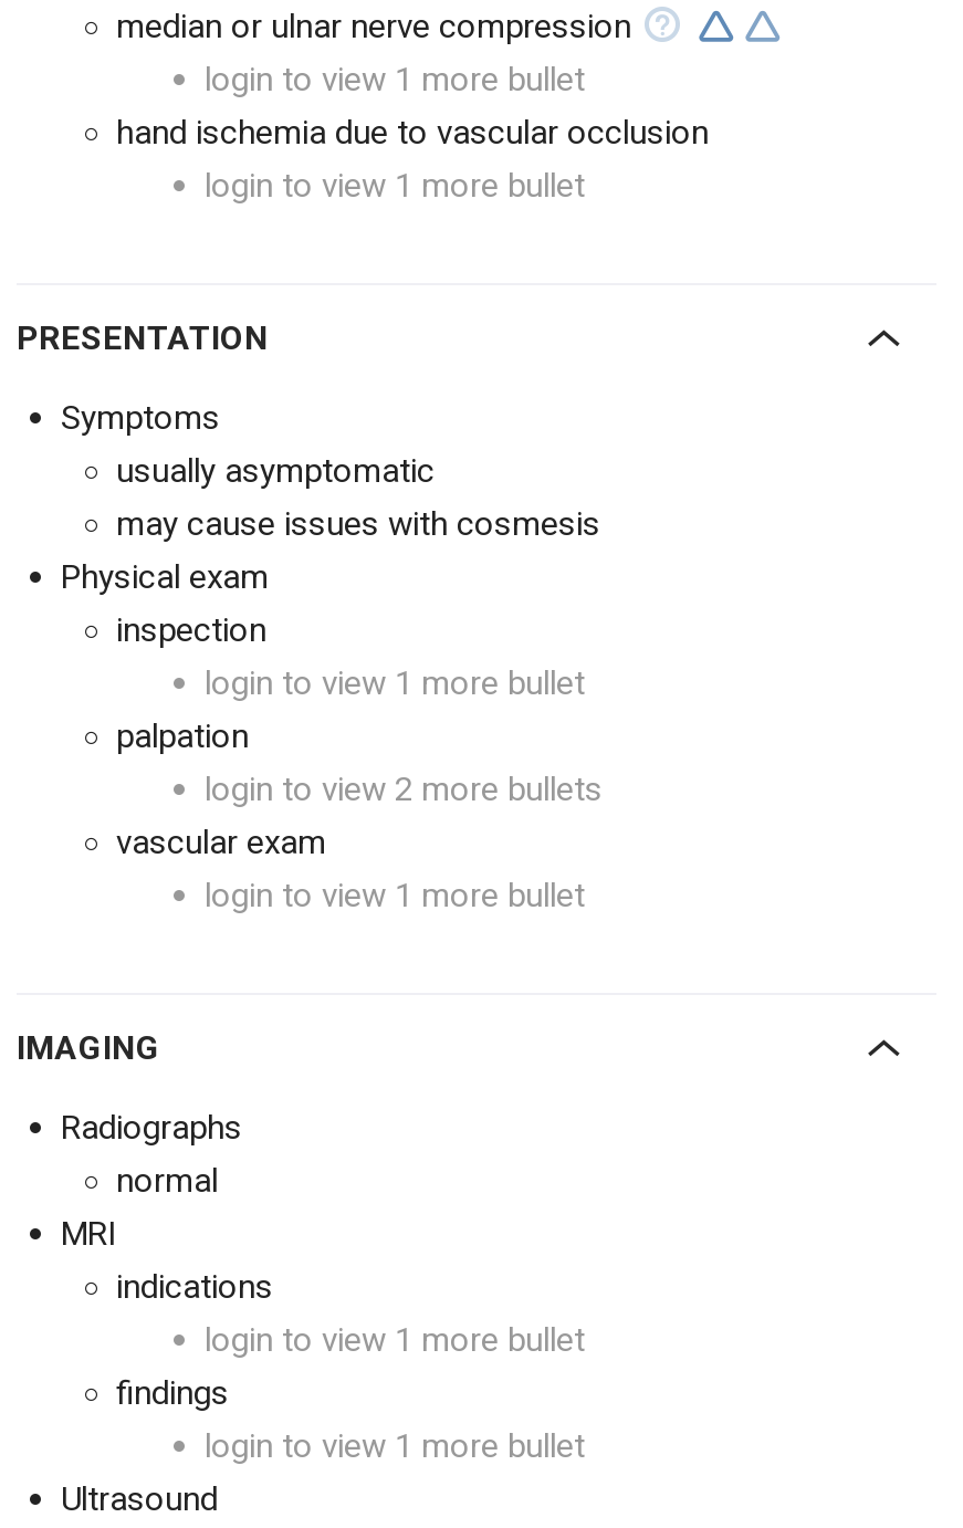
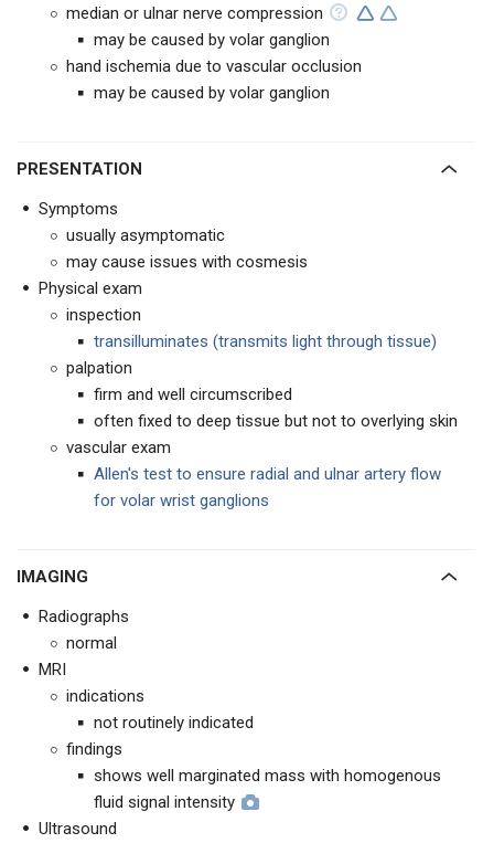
[205,60,585,100] login to view 1 more bullet -> [94,30,330,50] may be caused by volar ganglion
[205,166,585,206] login to view 1 more bullet -> [94,83,330,103] may be caused by volar ganglion
[205,663,585,703] login to view 1 more bullet -> [94,331,437,351] transilluminates (transmits light through tissue)
[205,770,603,809] login to view 2 more bullets -> [94,384,458,431] firm and well circumscribed | often fixed to deep tissue but not to overlying skin
[205,876,585,915] login to view 1 more bullet -> [94,464,441,510] Allen's test to ensure radial and ulnar artery flow | for volar wrist ganglions
[205,1320,585,1360] login to view 1 more bullet -> [94,713,254,733] not routinely indicated
[205,1426,585,1466] login to view 1 more bullet -> [94,766,441,812] shows well marginated mass with homogenous | fluid signal intensity

